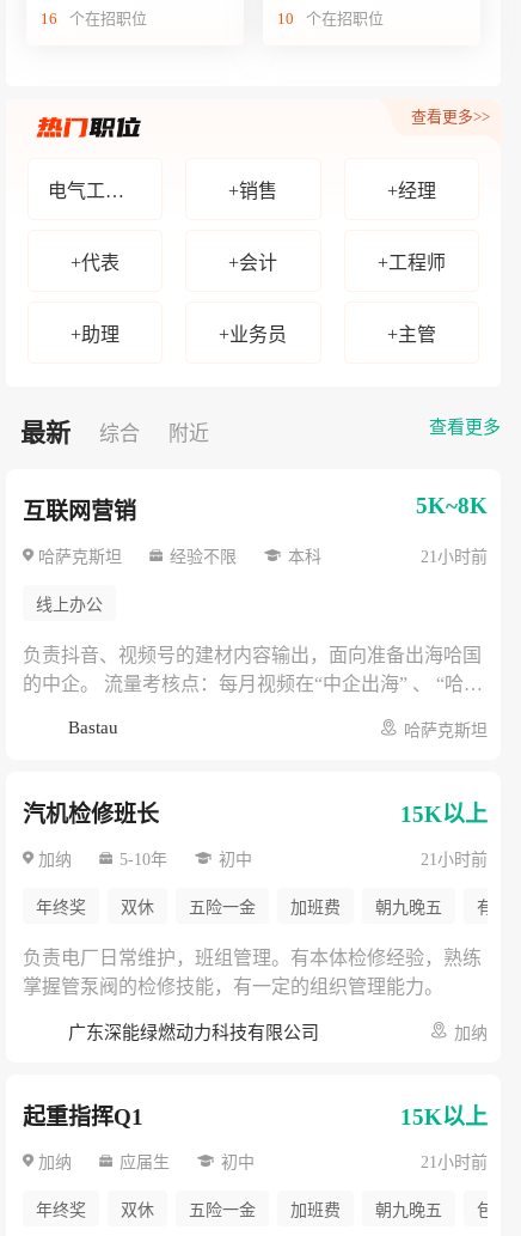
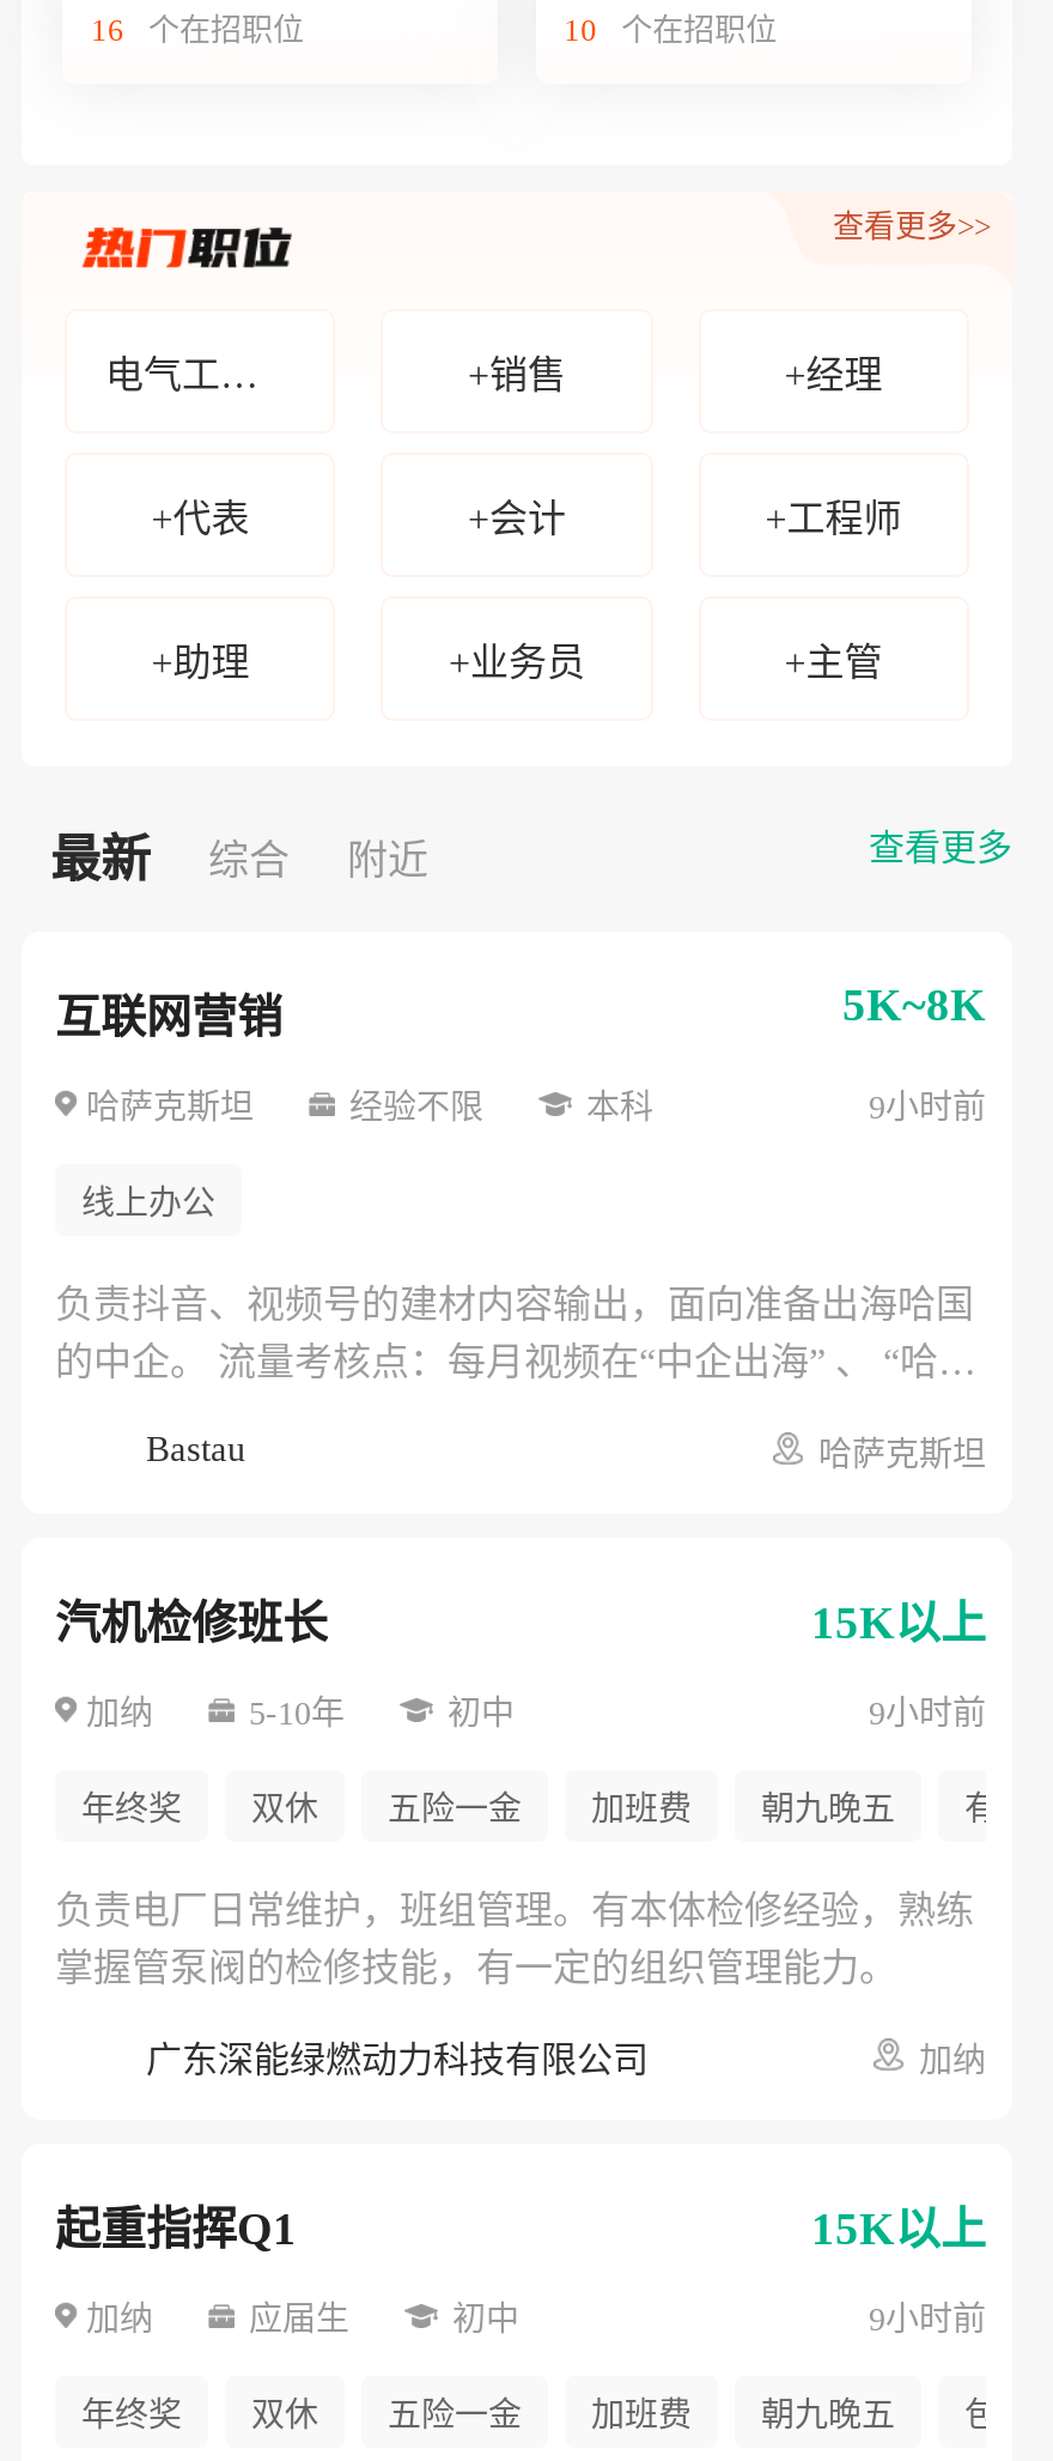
[421,548,488,566] 21小时前 -> [869,1090,986,1126] 9小时前
[421,851,488,869] 21小时前 -> [869,1696,986,1732] 9小时前
[421,1153,488,1171] 21小时前 -> [869,2302,986,2338] 9小时前

